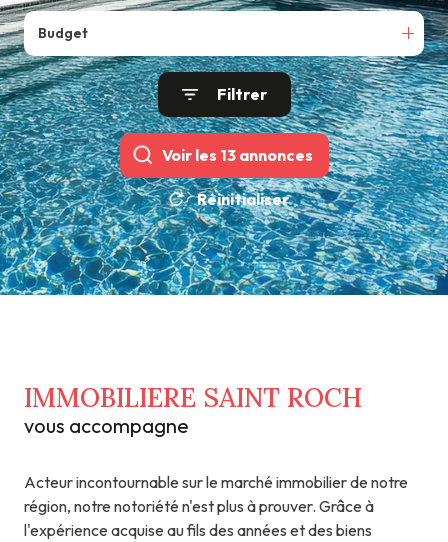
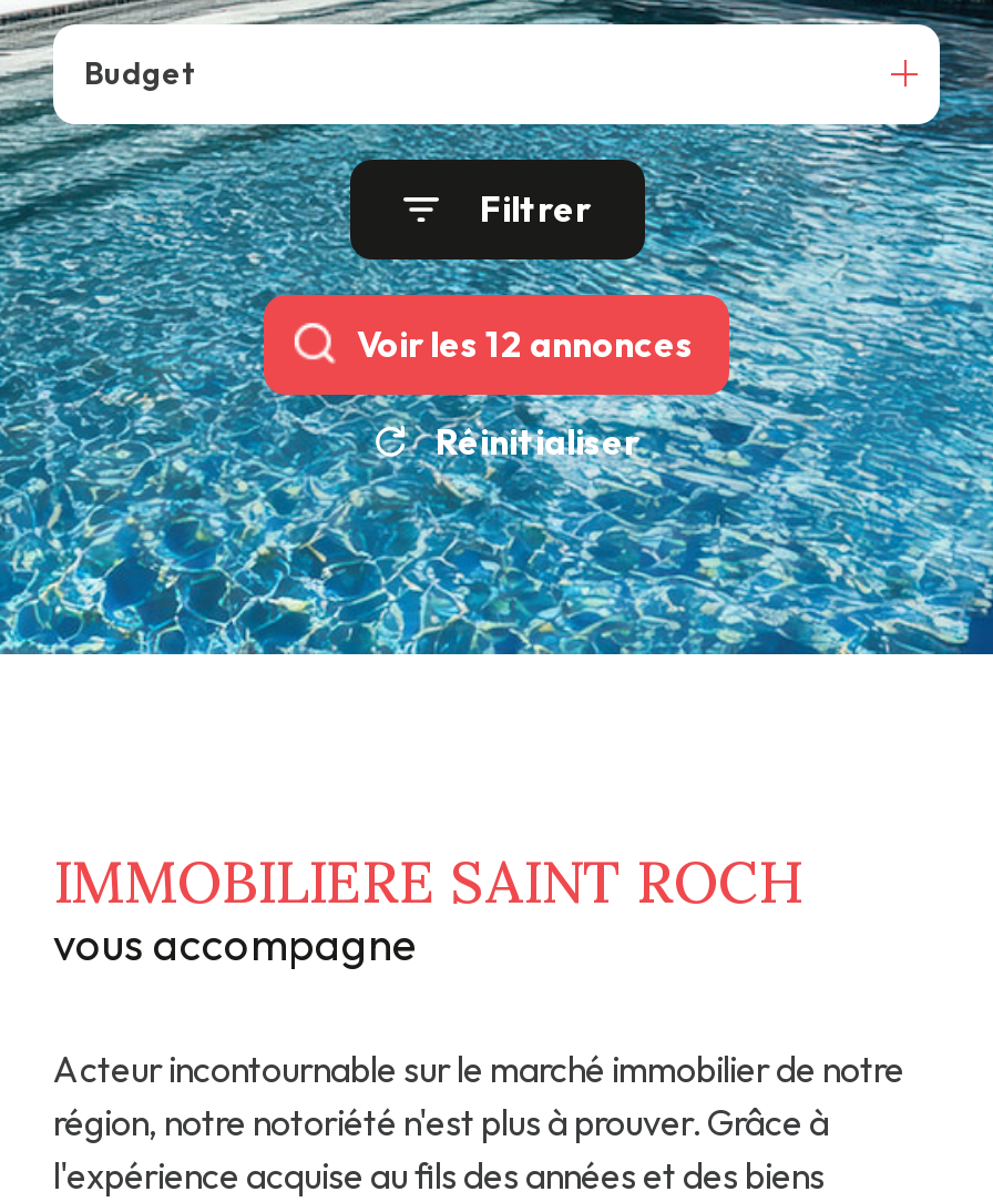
[161,145,312,165] Voir les 13 annonces -> [357,322,694,367] Voir les 12 annonces

